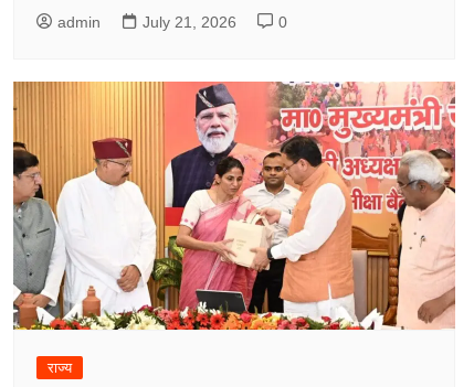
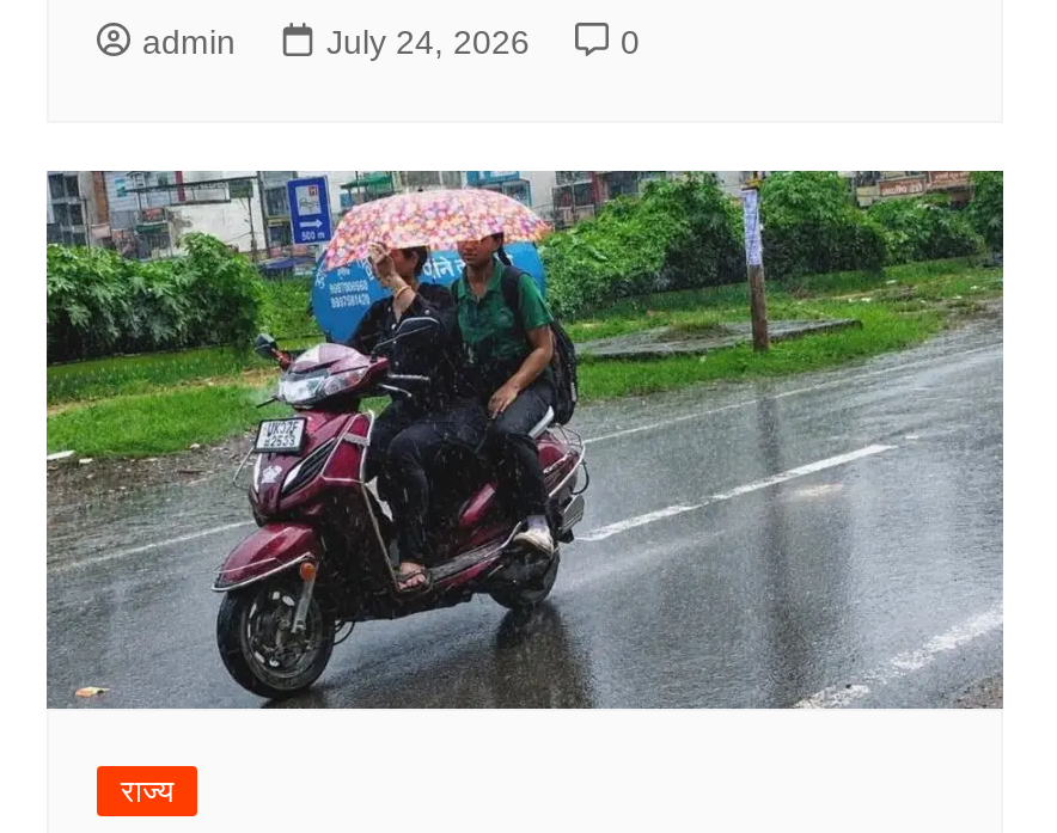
[143,13,236,31] July 21, 2026 -> [326,22,530,61] July 24, 2026
[12,80,456,331] [image] -> [44,169,1006,711] [image]

